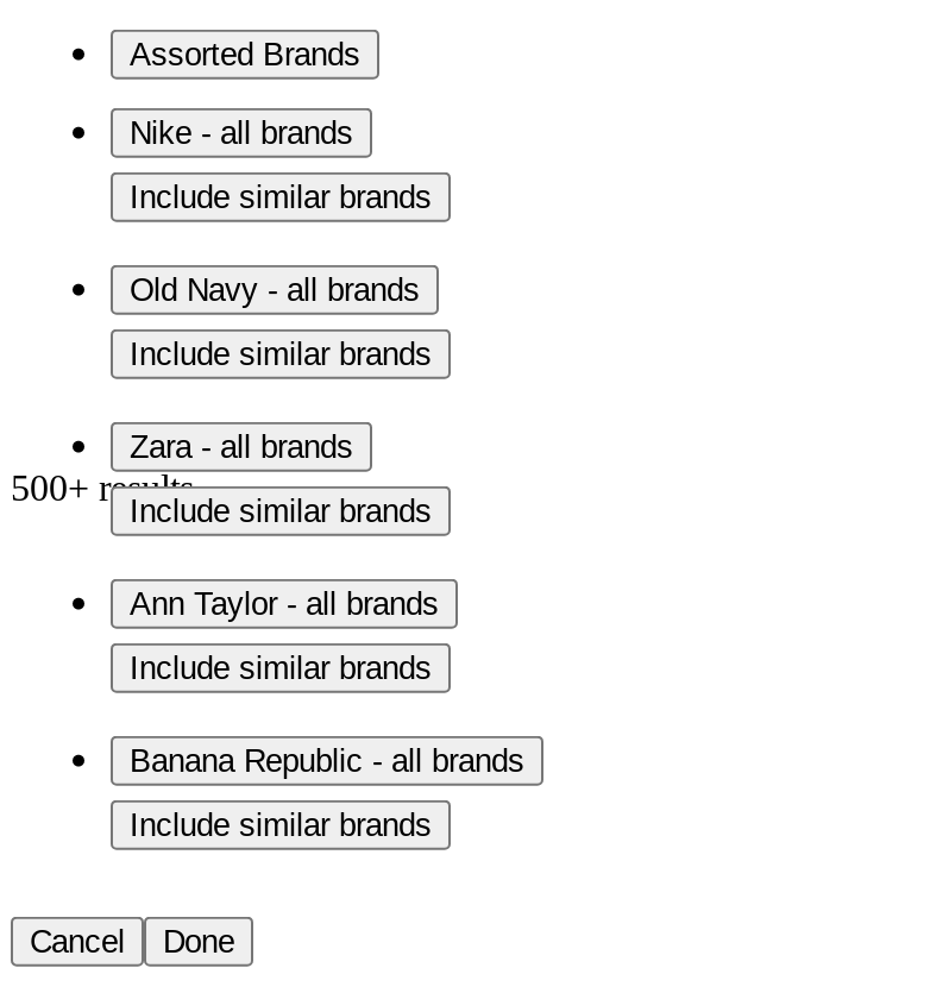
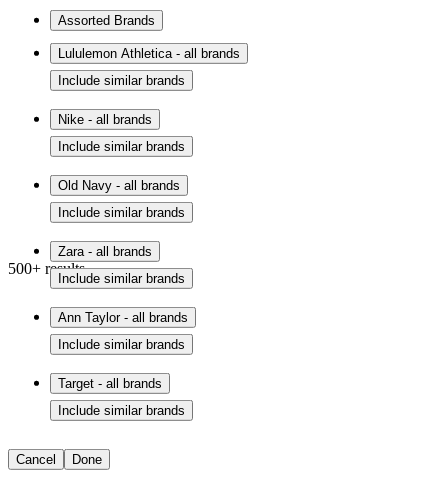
none -> [58,46,240,88] Lululemon Athletica - all brands | Include similar brands
[130,744,524,779] Banana Republic - all brands -> [58,376,162,391] Target - all brands

